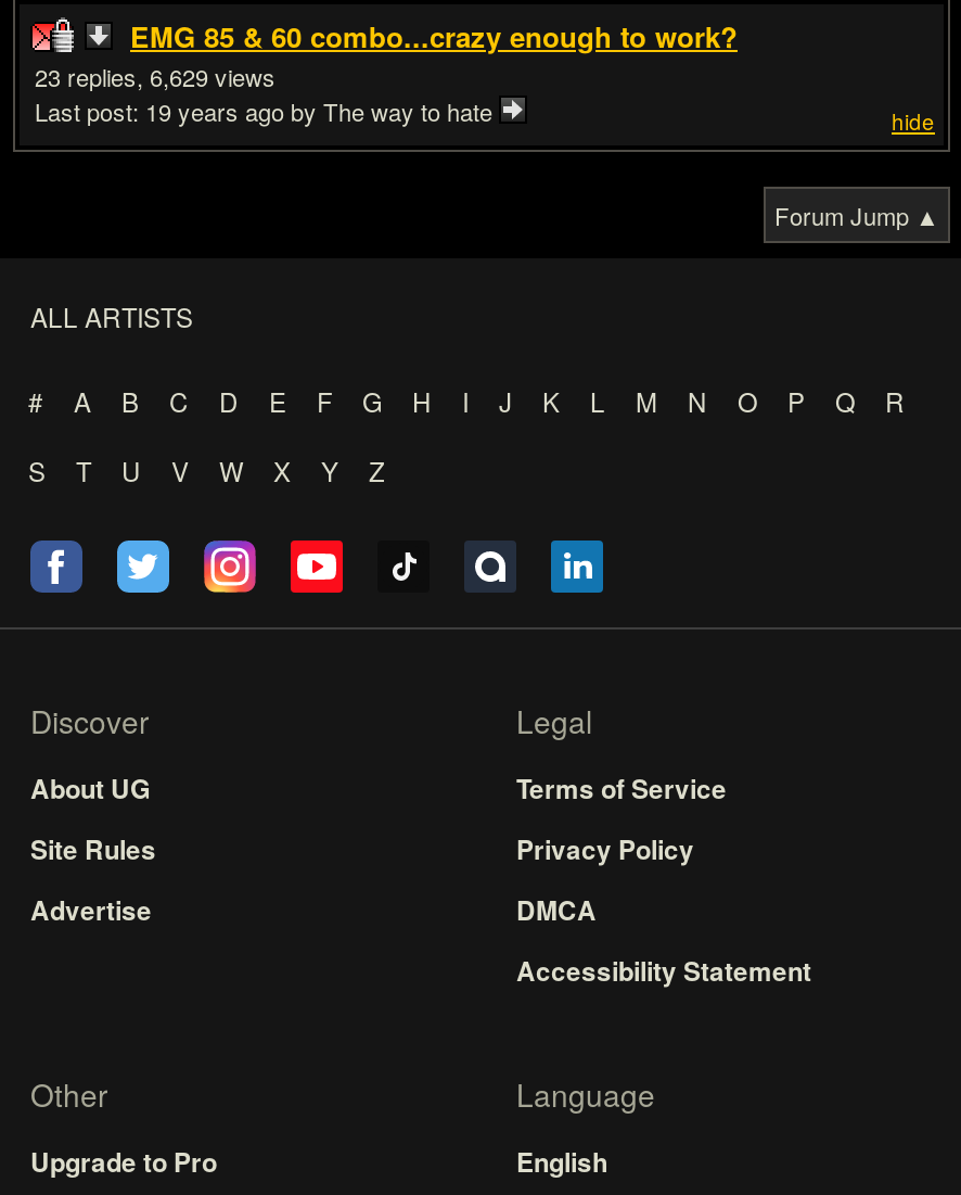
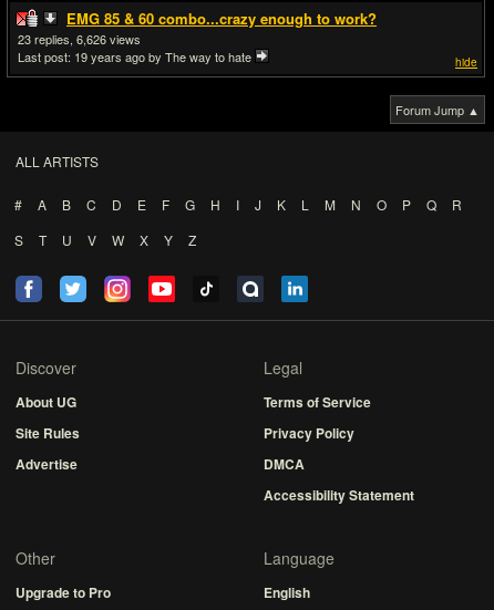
[150,59,208,93] 6,629 -> [76,30,106,48] 6,626

